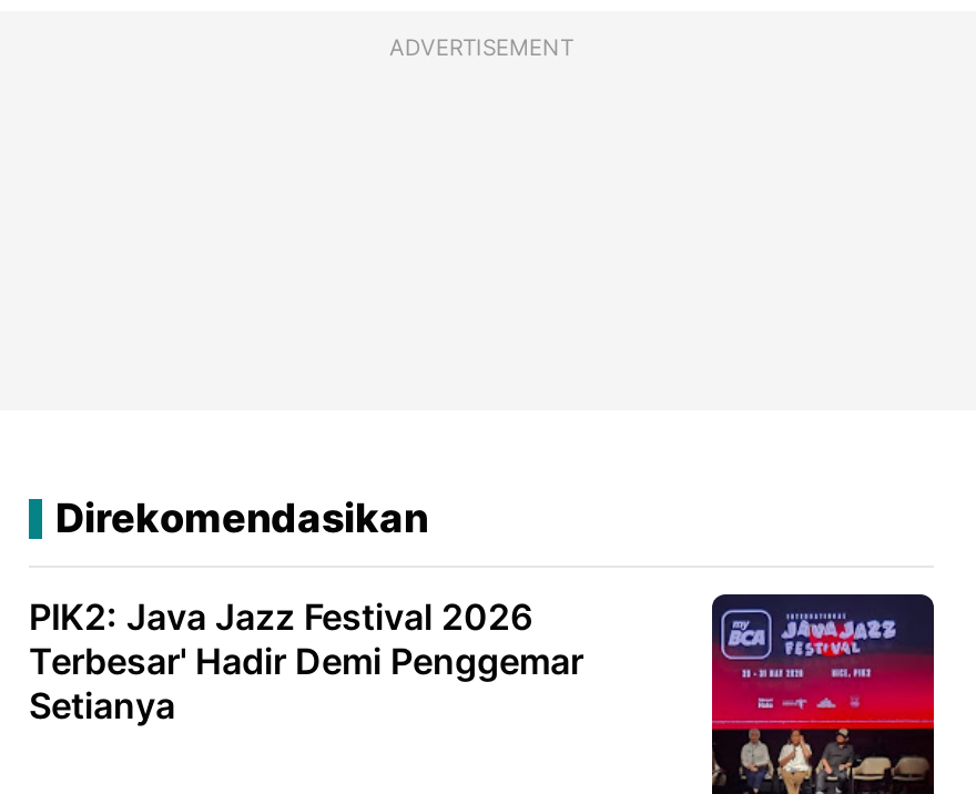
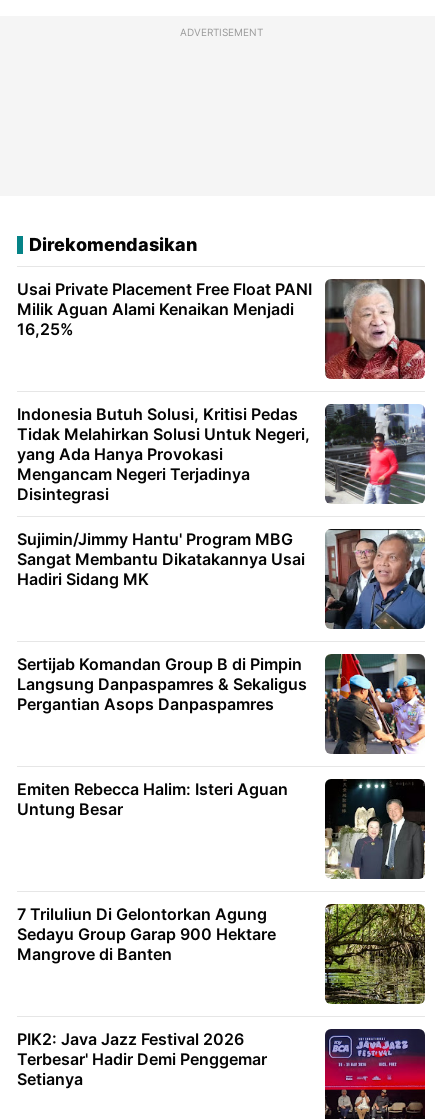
none -> [17,279,426,380] [image] | Usai Private Placement Free Float PANI | Milik Aguan Alami Kenaikan Menjadi | 16,25%
none -> [17,403,426,589] [image] | Indonesia Butuh Solusi, Kritisi Pedas | Tidak Melahirkan Solusi Untuk Negeri, | yang Ada Hanya Provokasi | Mengancam Negeri Terjadinya | Disintegrasi | Sujimin/Jimmy Hantu' Program MBG | Sangat Membantu Dikatakannya Usai | Hadiri Sidang MK
none -> [17,653,426,755] [image] | Sertijab Komandan Group B di Pimpin | Langsung Danpaspamres & Sekaligus | Pergantian Asops Danpaspamres
none -> [17,778,426,880] [image] | Emiten Rebecca Halim: Isteri Aguan | Untung Besar
none -> [17,904,276,964] 7 Triluliun Di Gelontorkan Agung | Sedayu Group Garap 900 Hektare | Mangrove di Banten
none -> [324,903,426,1005] [image]
none -> [325,528,426,630] [image]

